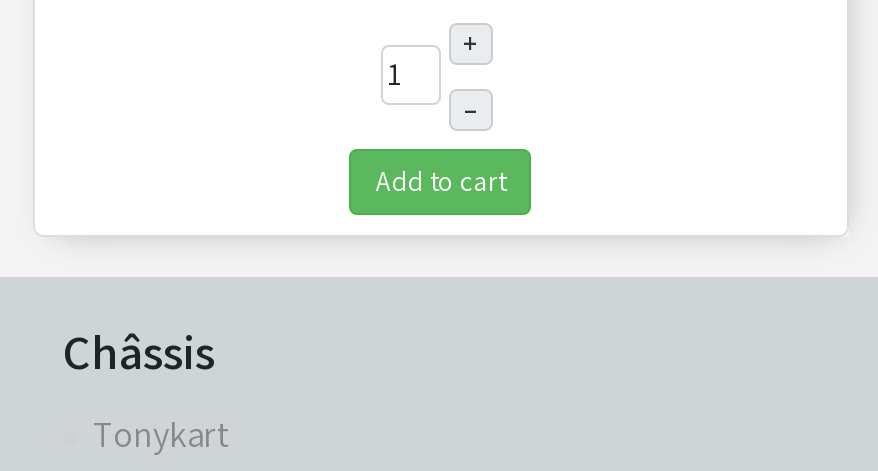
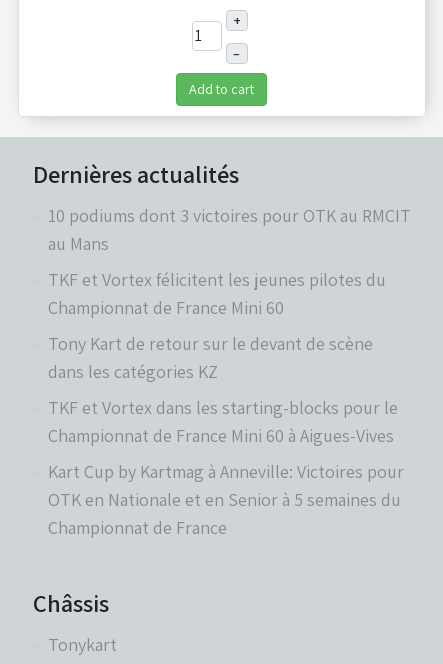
none -> [33,158,411,539] Dernières actualités | 10 podiums dont 3 victoires pour OTK au RMCIT | au Mans | TKF et Vortex félicitent les jeunes pilotes du | Championnat de France Mini 60 | Tony Kart de retour sur le devant de scène | dans les catégories KZ | TKF et Vortex dans les starting-blocks pour le | Championnat de France Mini 60 à Aigues-Vives | Kart Cup by Kartmag à Anneville: Victoires pour | OTK en Nationale et en Senior à 5 semaines du | Championnat de France

